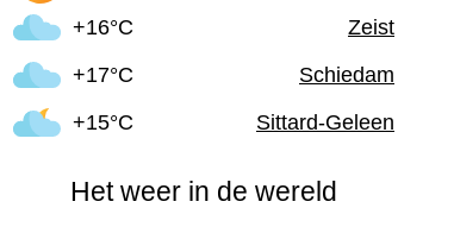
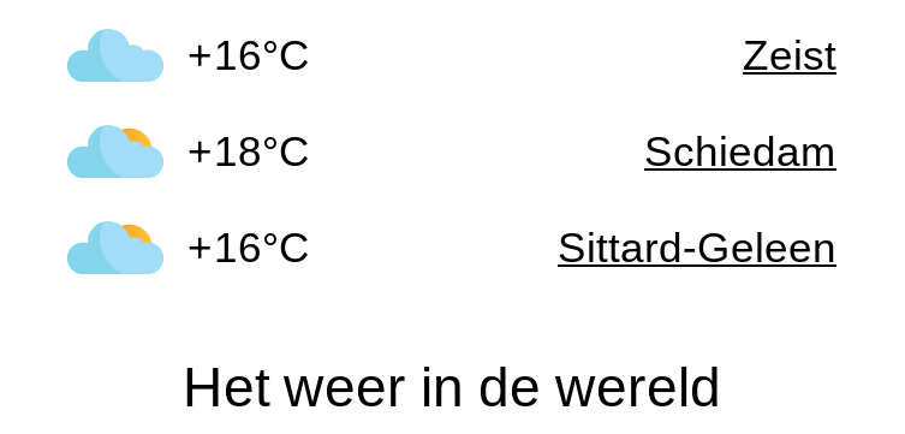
[73,63,133,87] +17°C -> [187,127,310,175] +18°C
[73,110,133,134] +15°C -> [187,223,310,271] +16°C

